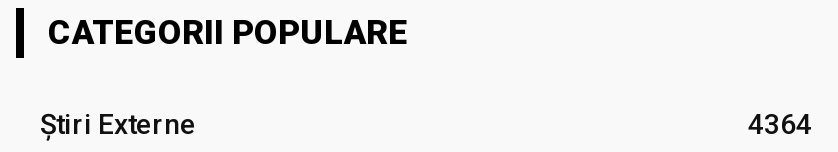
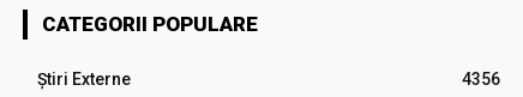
[748,108,812,140] 4364 -> [462,69,500,89] 4356

